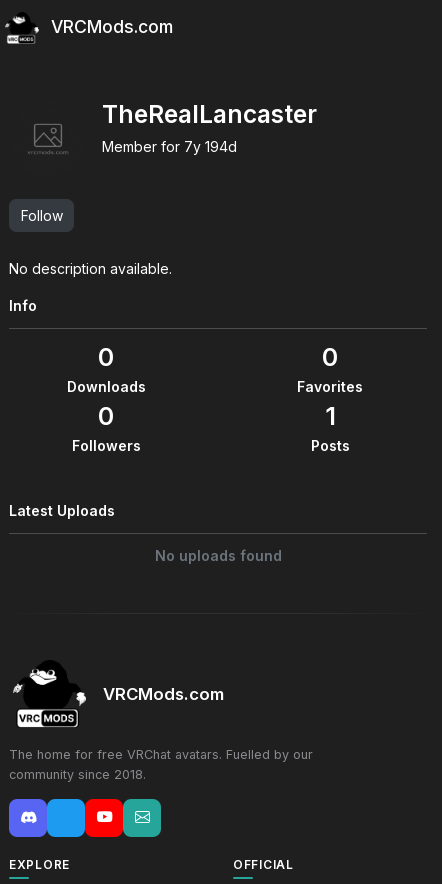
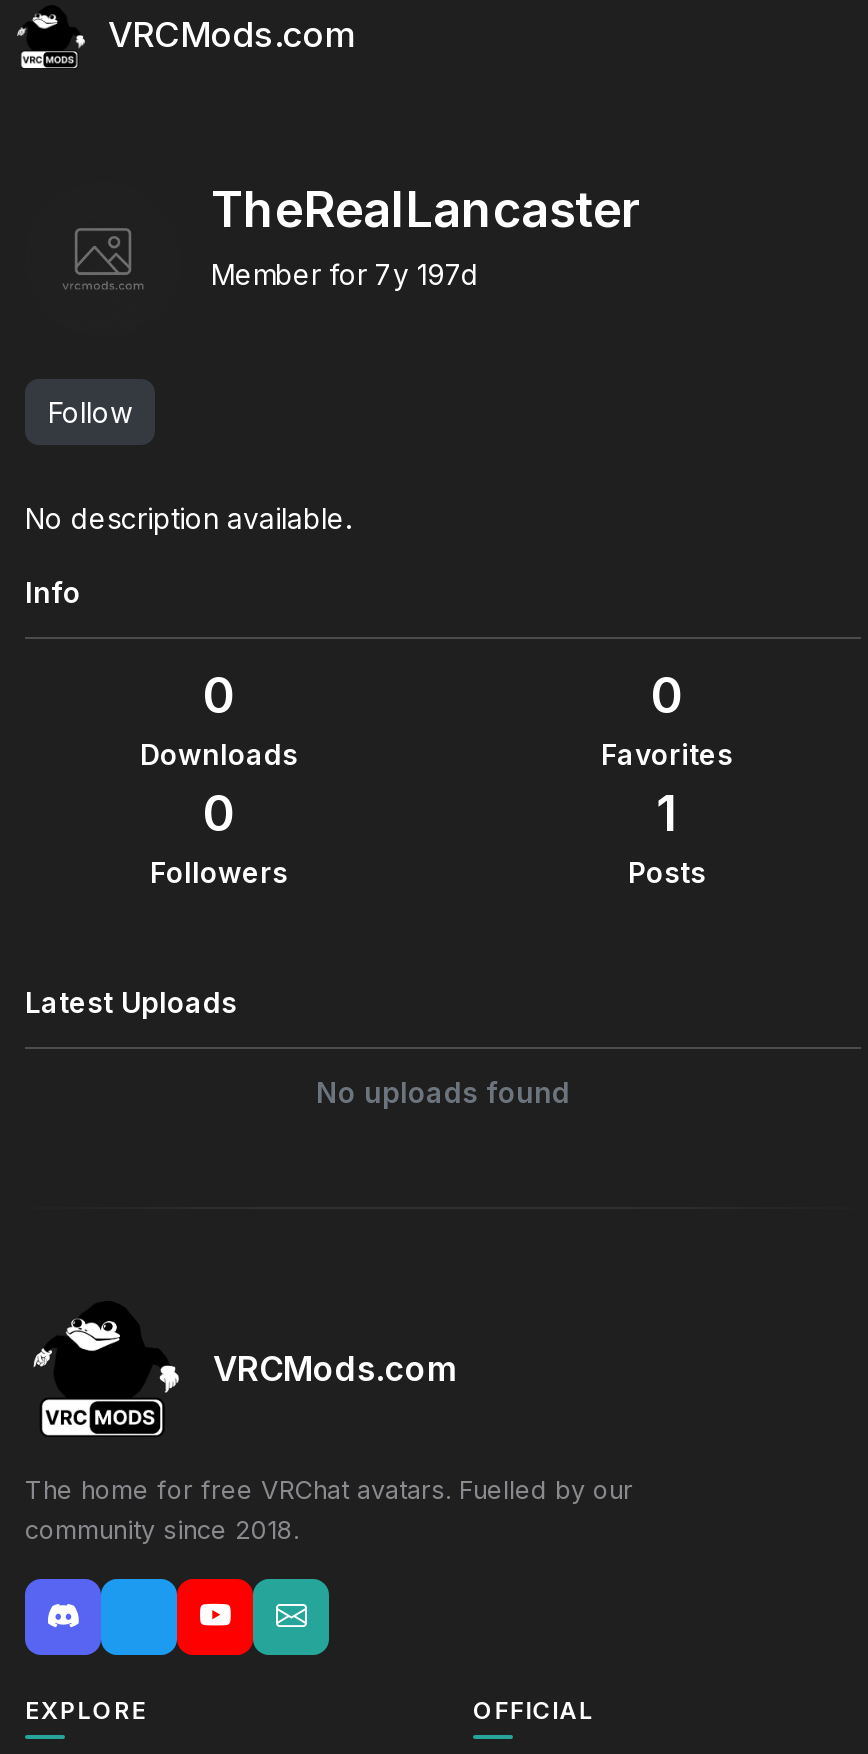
[102,138,237,155] Member for 7y 194d -> [211,256,479,290] Member for 7y 197d

